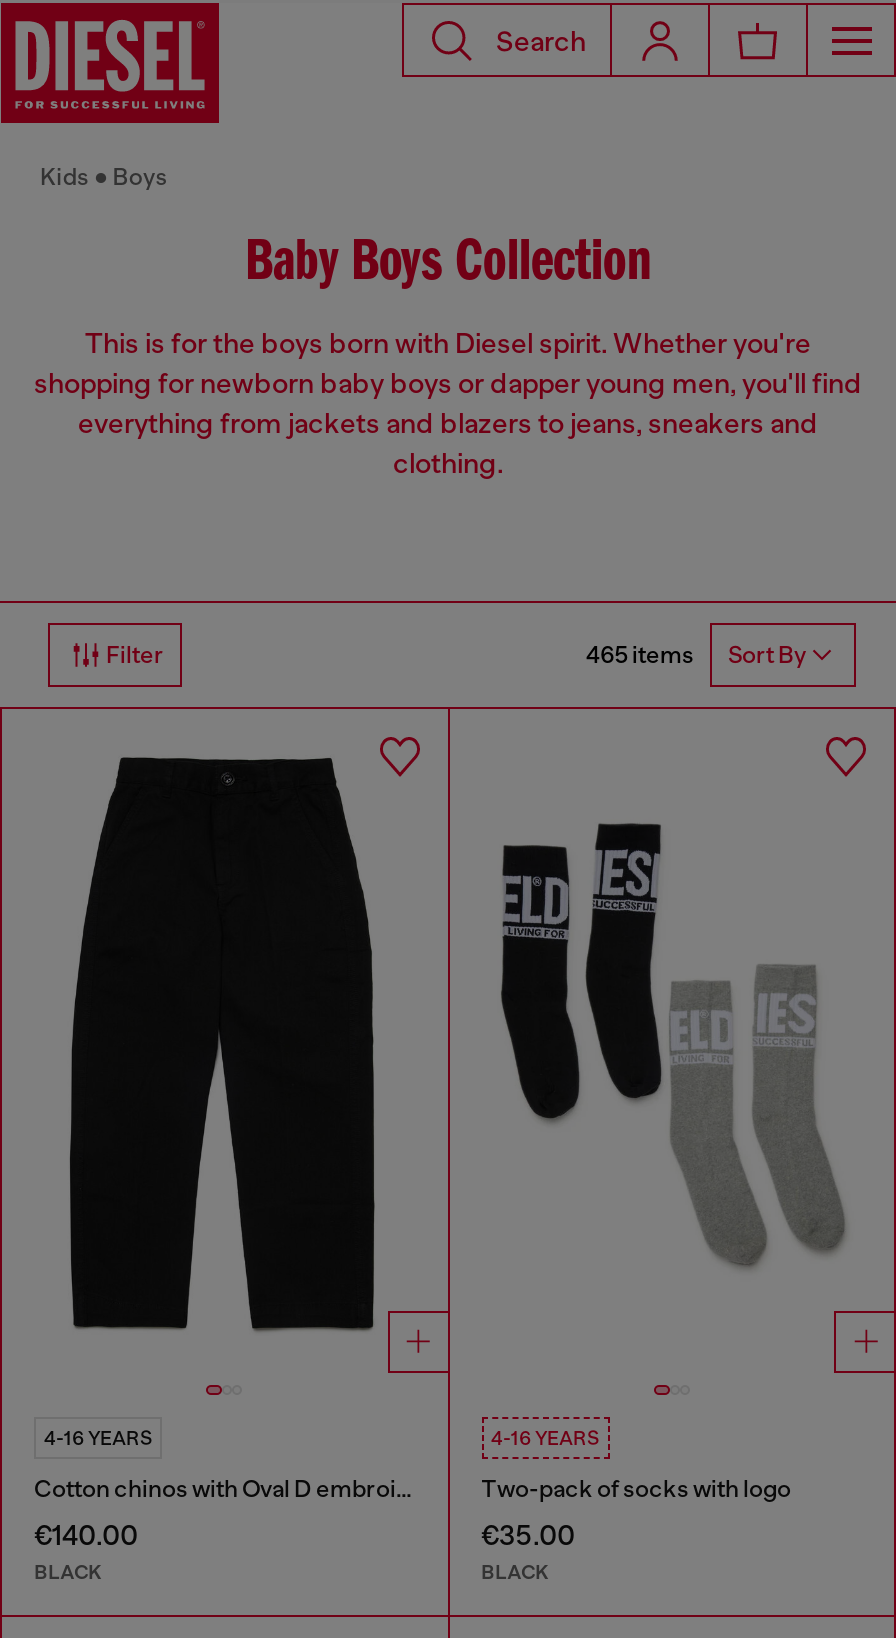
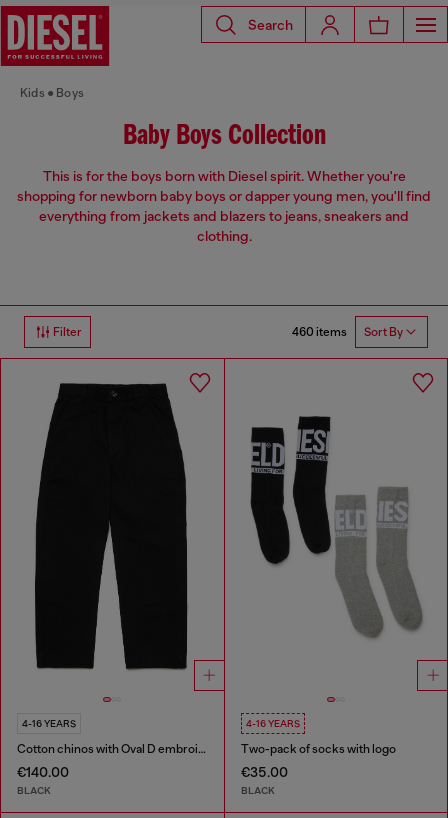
[586,641,806,670] 465 items Sort By -> [292,325,403,339] 460 items Sort By

